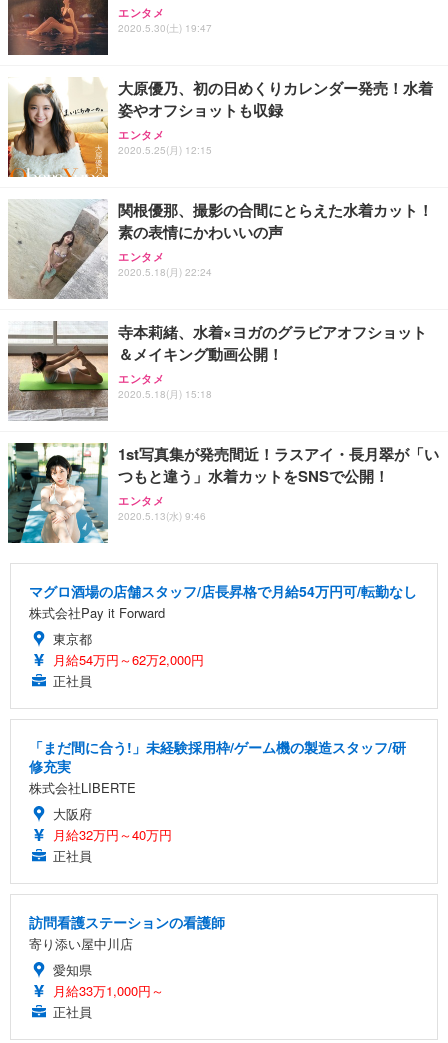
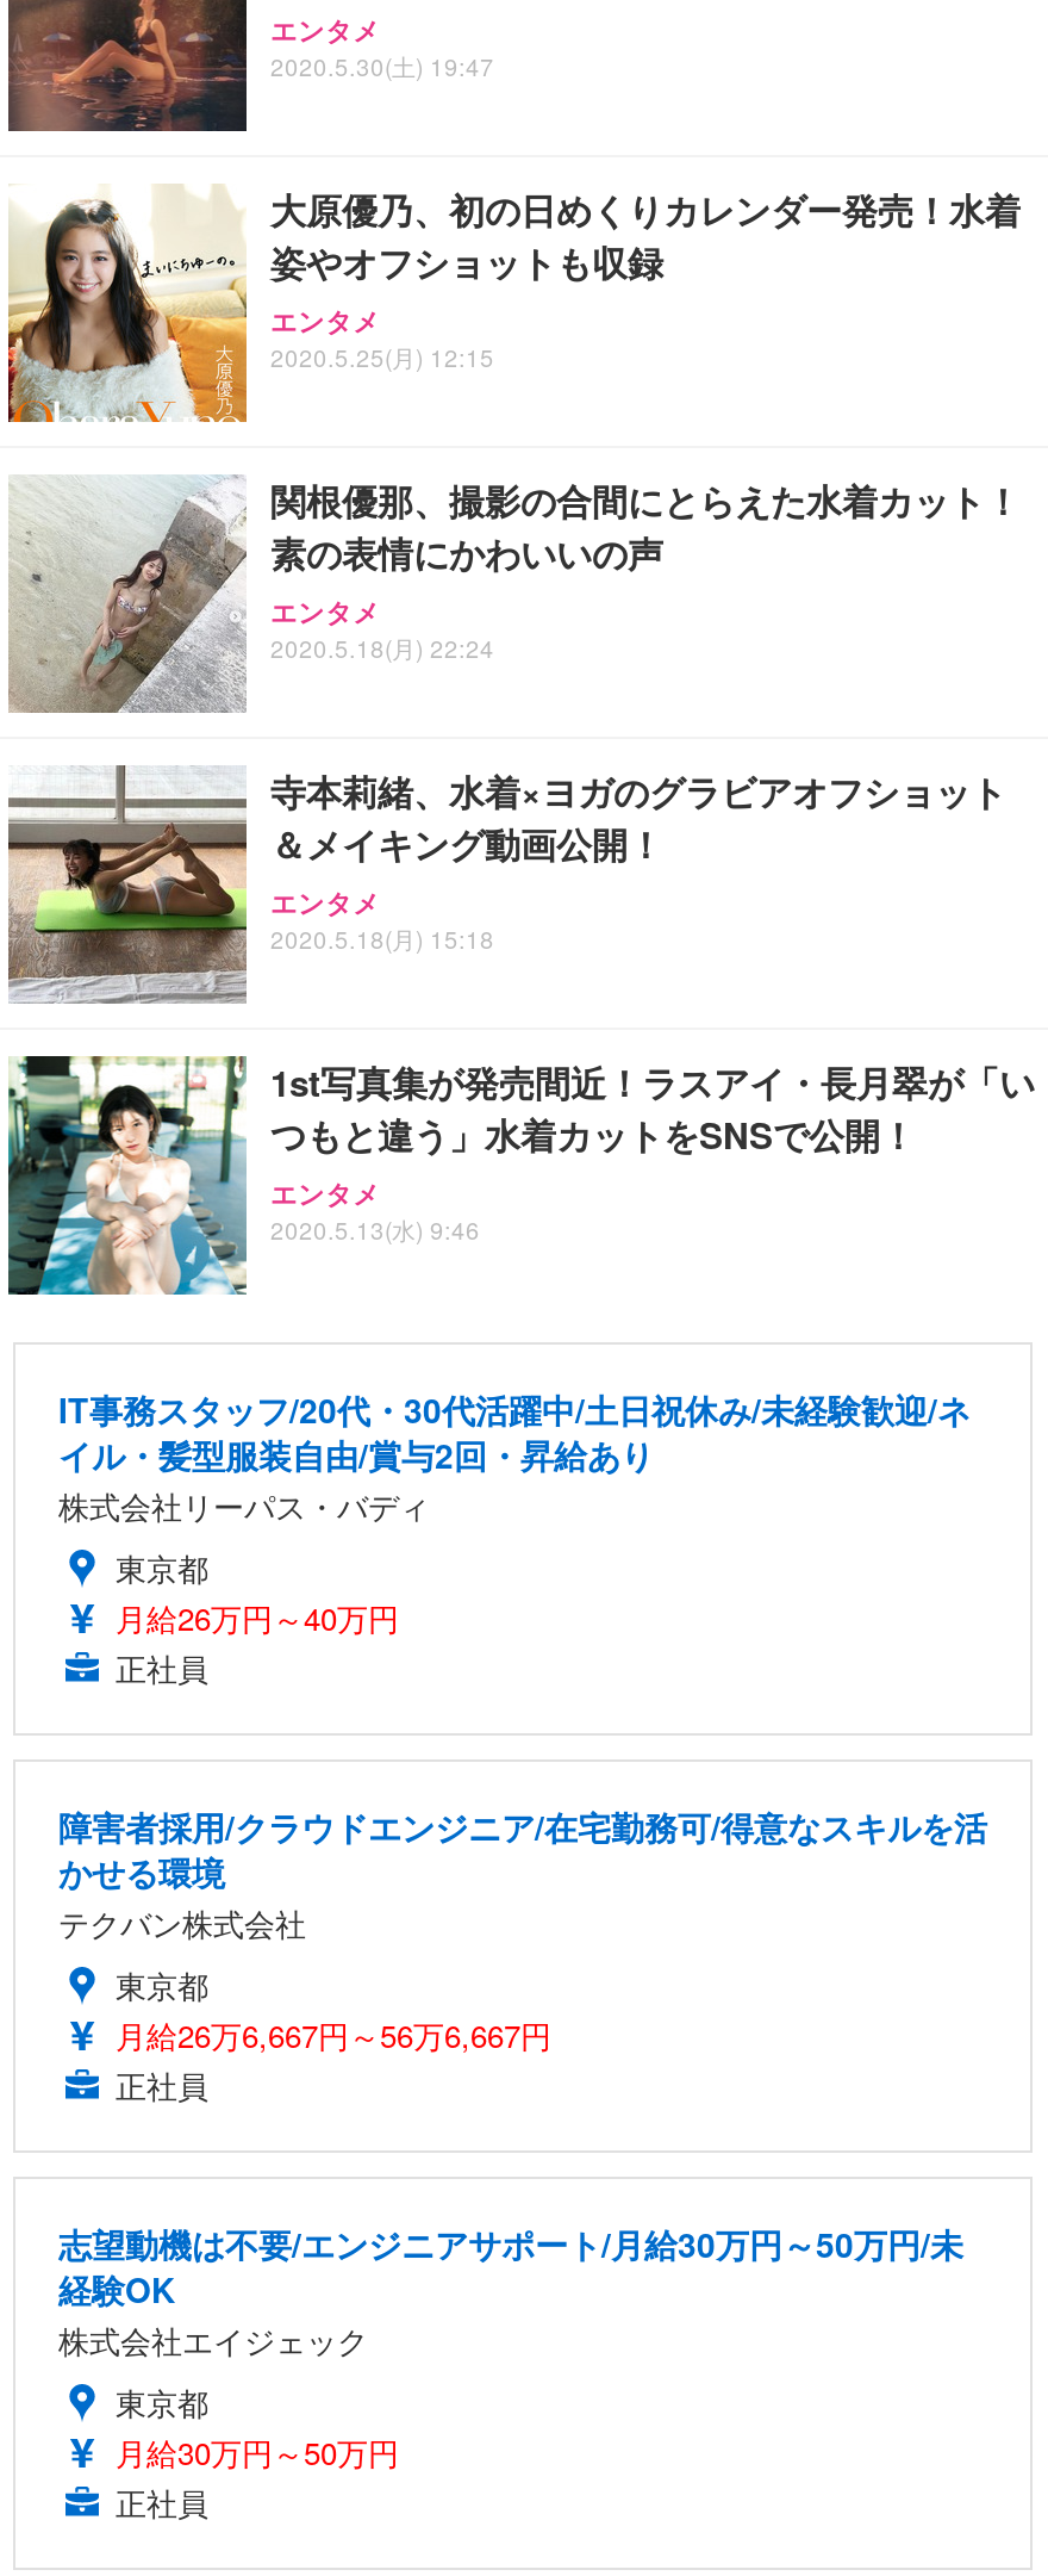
[29,581,417,622] マグロ酒場の店舗スタッフ/店長昇格で月給54万円可/転勤なし | 株式会社Pay it Forward -> [58,1385,971,1528] IT事務スタッフ/20代・30代活躍中/土日祝休み/未経験歓迎/ネ | イル・髪型服装自由/賞与2回・昇給あり | 株式会社リーパス・バディ
[53,650,204,669] 月給54万円～62万2,000円 -> [116,1595,399,1640] 月給26万円～40万円
[29,737,406,844] 「まだ間に合う!」未経験採用枠/ゲーム機の製造スタッフ/研 | 修充実 | 株式会社LIBERTE | 大阪府 | 月給32万円～40万円 -> [58,1802,987,2057] 障害者採用/クラウドエンジニア/在宅勤務可/得意なスキルを活 | かせる環境 | テクバン株式会社 | 東京都 | 月給26万6,667円～56万6,667円
[29,912,225,1000] 訪問看護ステーションの看護師 | 寄り添い屋中川店 | 愛知県 | 月給33万1,000円～ -> [58,2219,963,2474] 志望動機は不要/エンジニアサポート/月給30万円～50万円/未 | 経験OK | 株式会社エイジェック | 東京都 | 月給30万円～50万円

